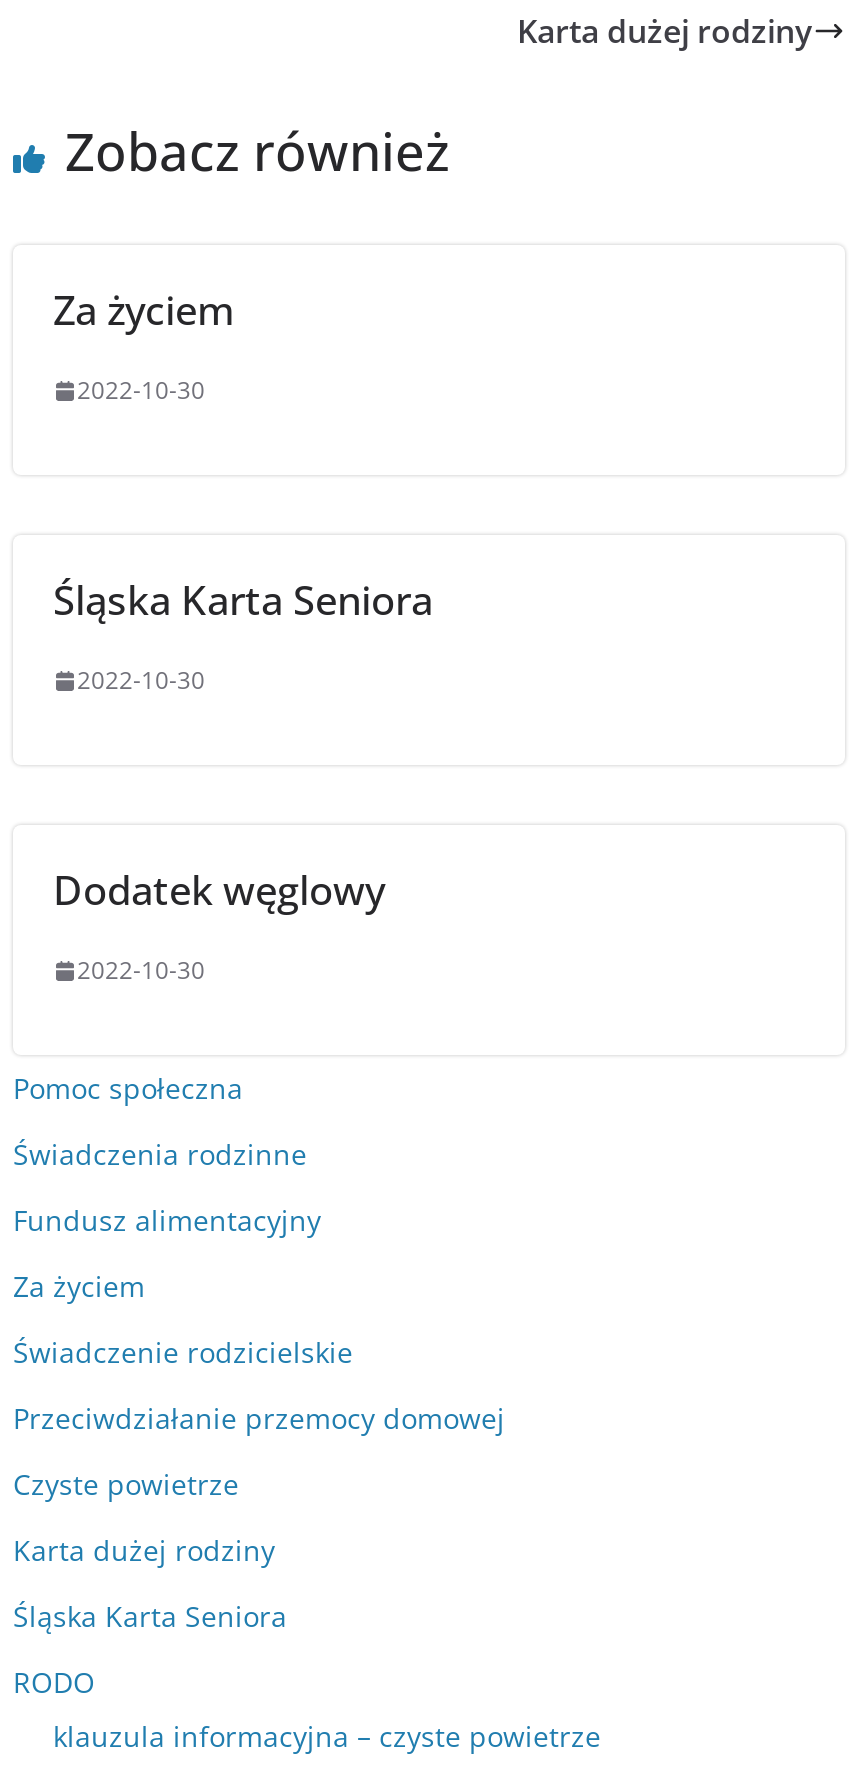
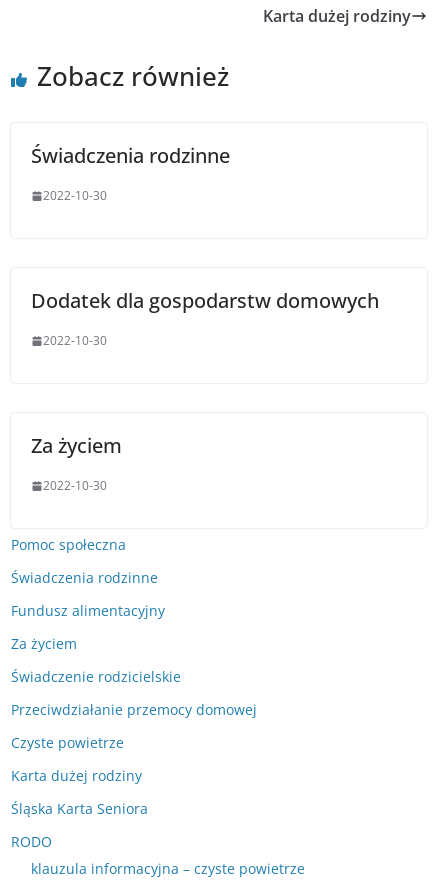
[53,283,235,337] Za życiem -> [31,142,230,169] Świadczenia rodzinne
[53,573,433,627] Śląska Karta Seniora -> [31,287,379,314] Dodatek dla gospodarstw domowych
[53,863,385,917] Dodatek węglowy -> [31,432,122,459] Za życiem

